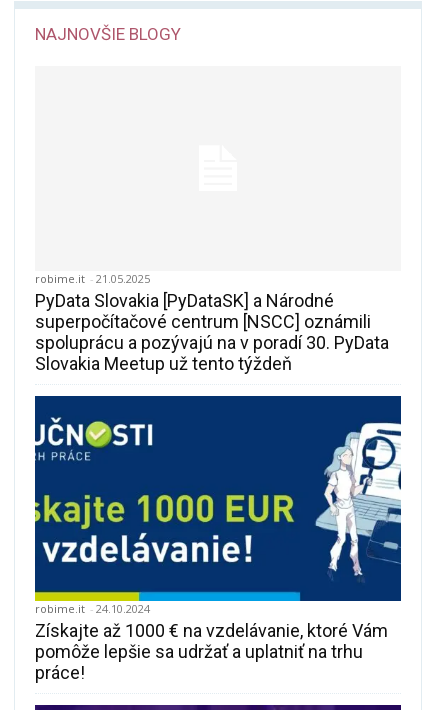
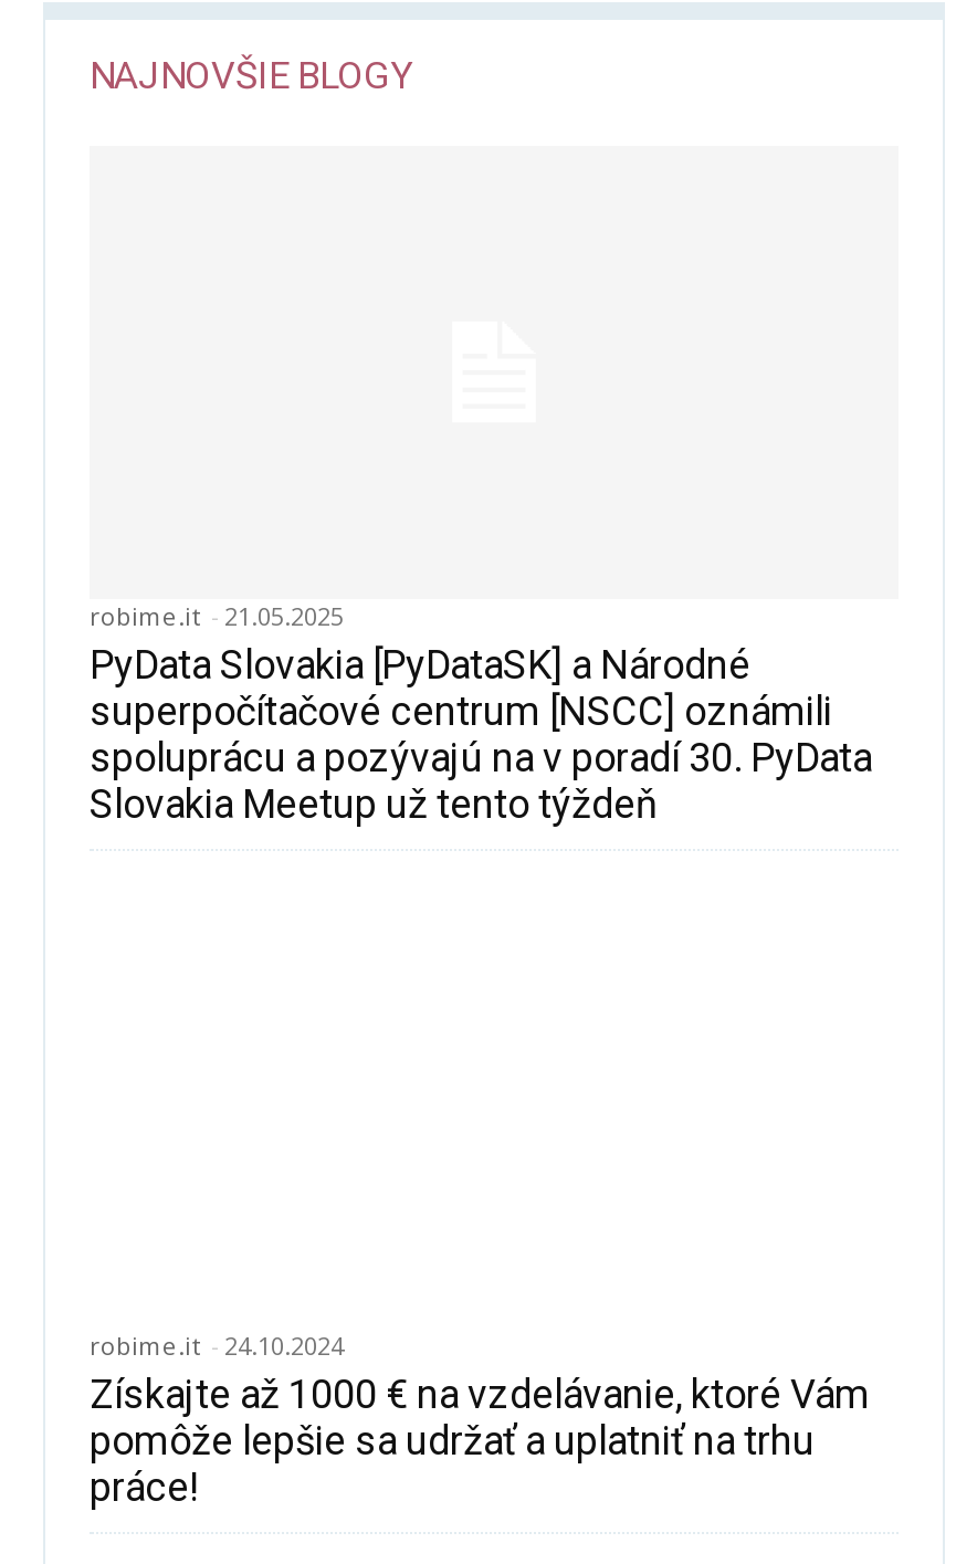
[34,395,402,602] [image] -> none

